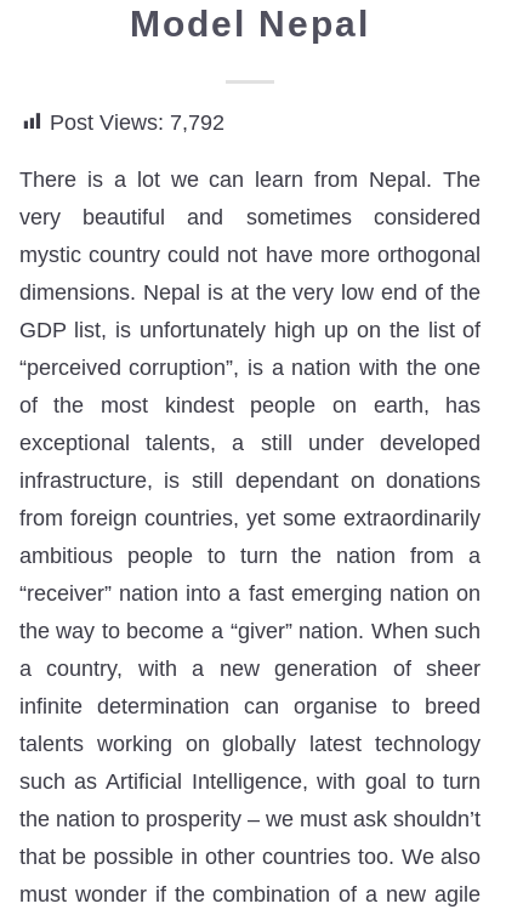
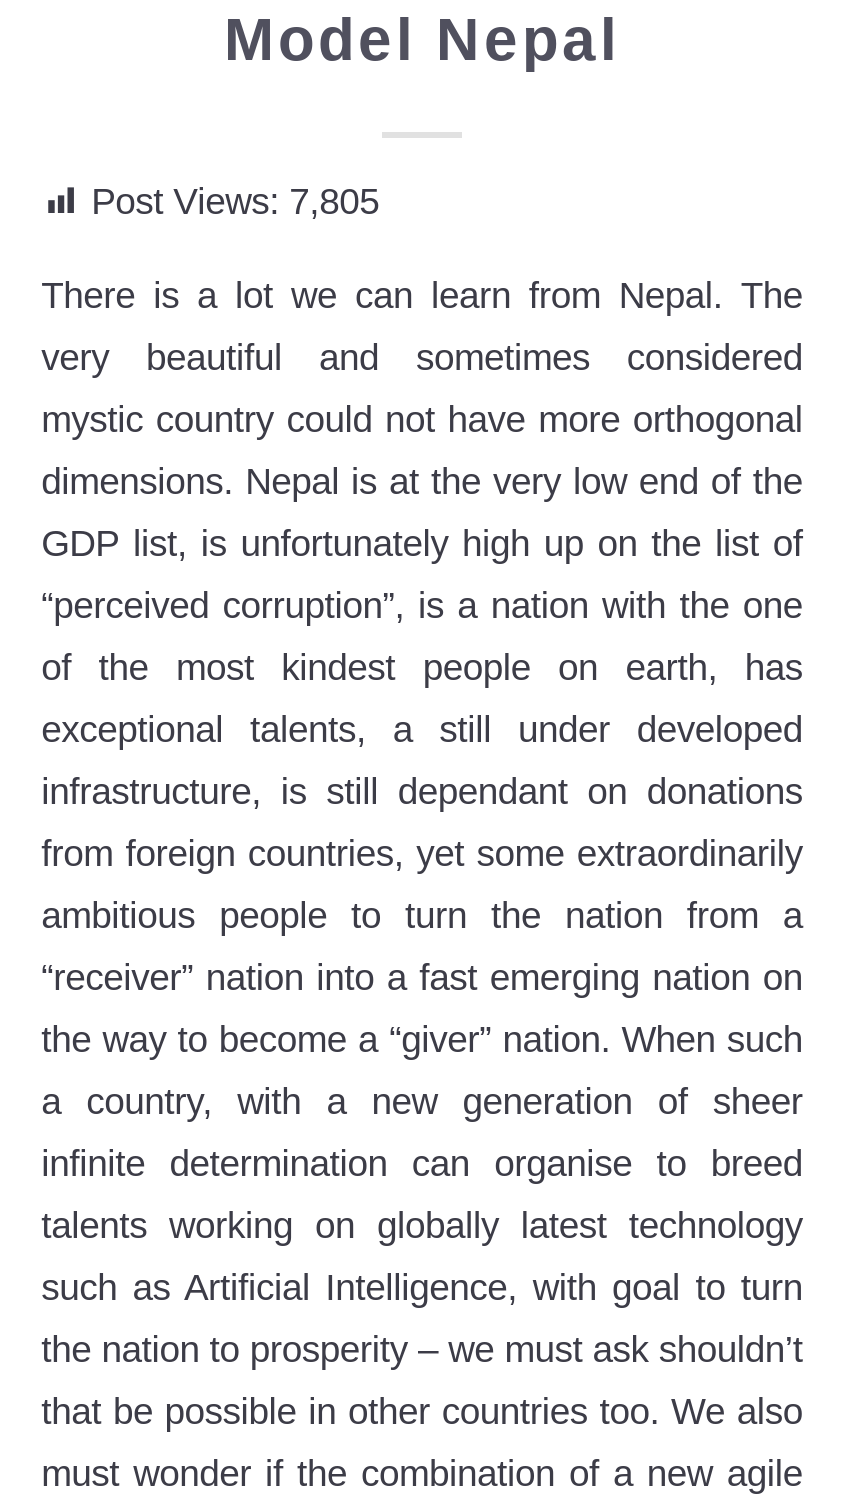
[49,109,224,135] Post Views: 7,792 -> [91,180,379,222] Post Views: 7,805

